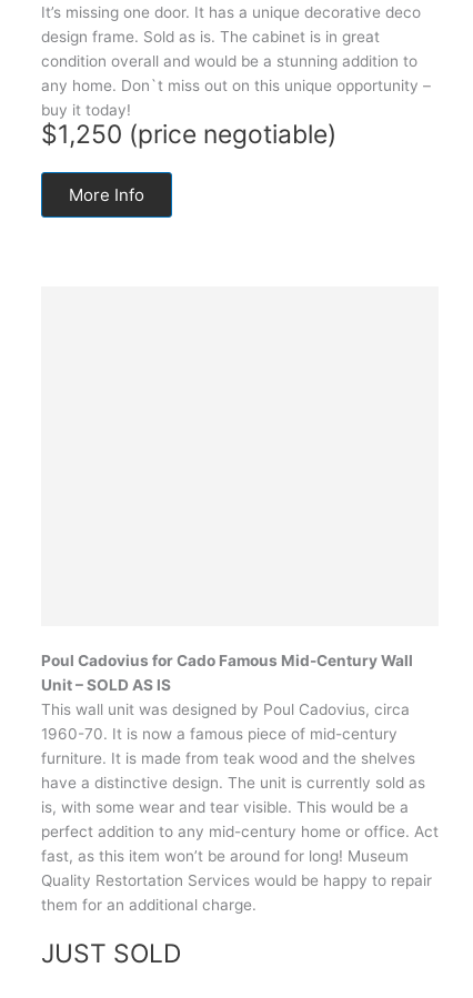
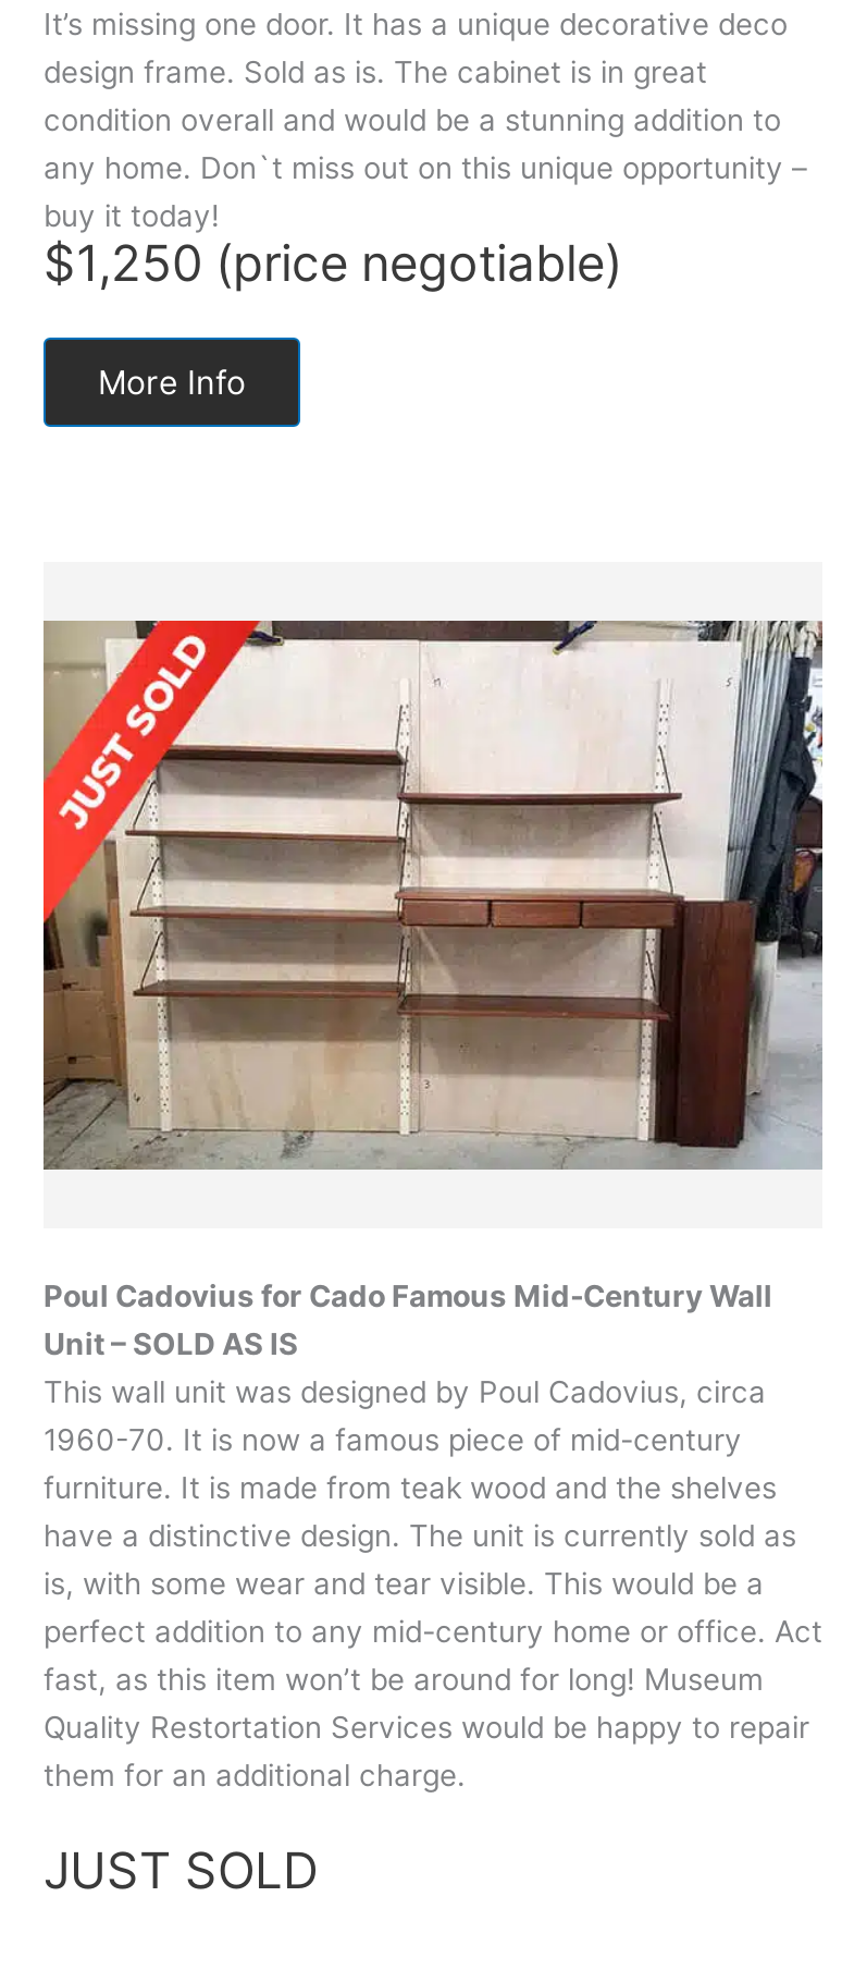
none -> [41,619,825,1172] [image]

